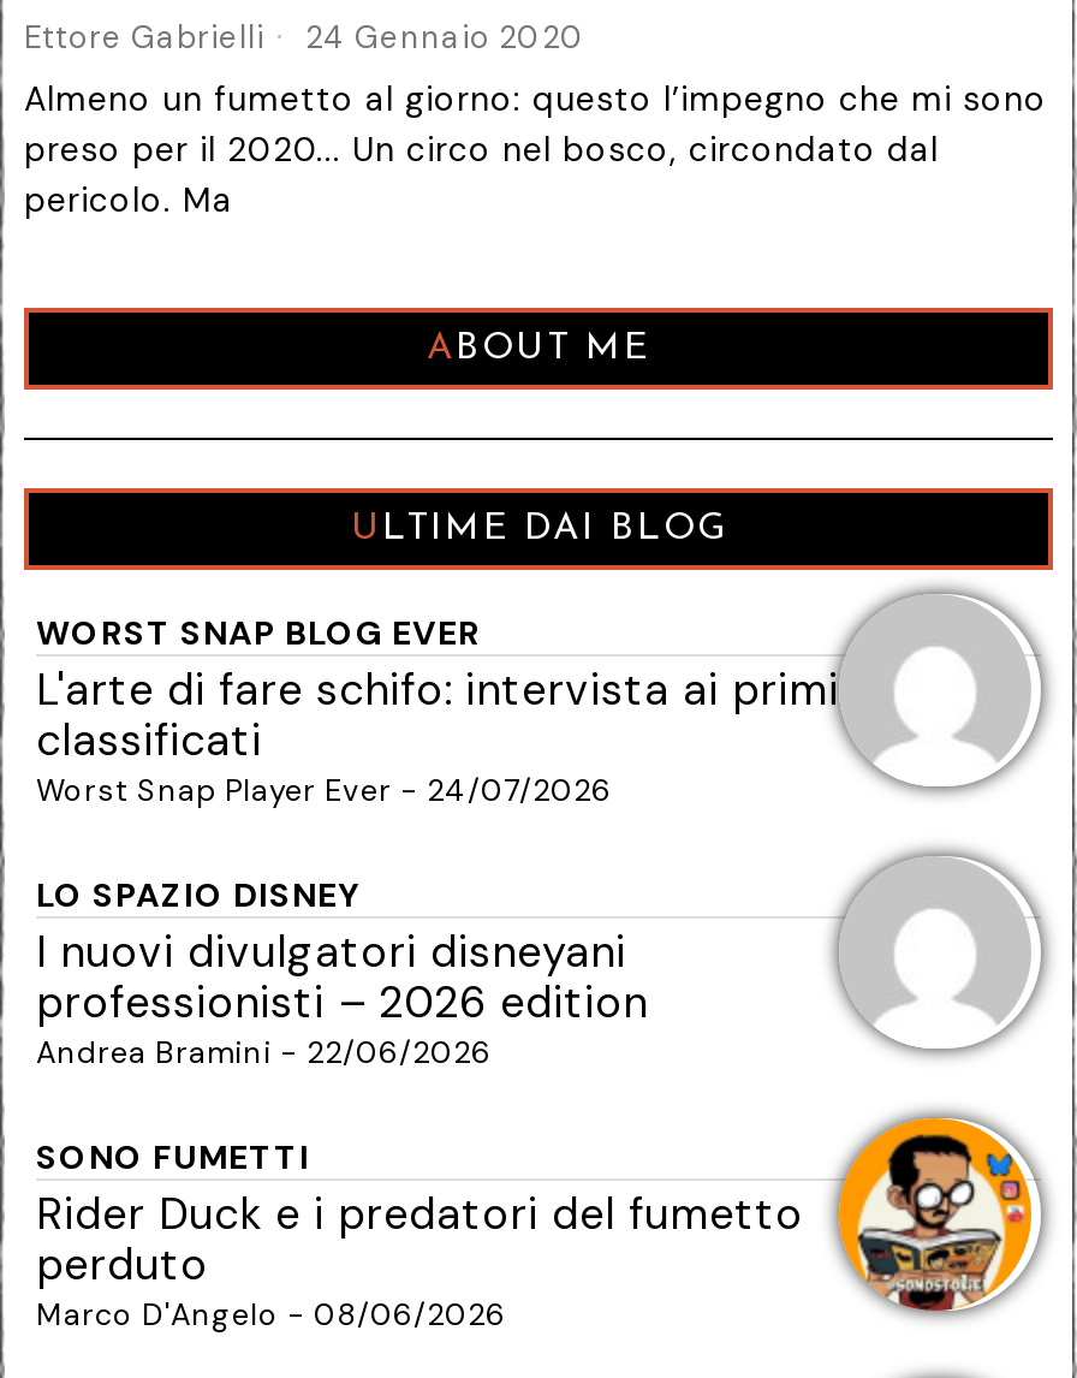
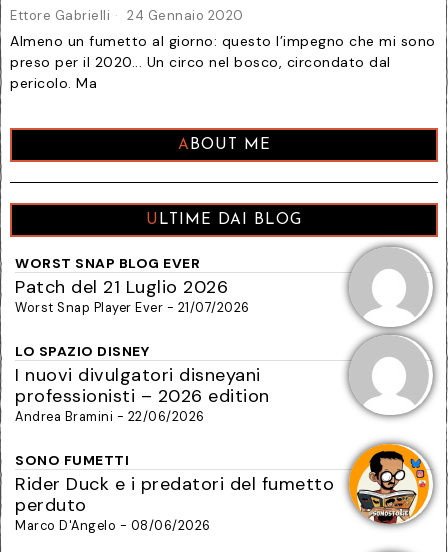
[36,662,839,811] L'arte di fare schifo: intervista ai primi | classificati | Worst Snap Player Ever - 24/07/2026 -> [15,275,249,316] Patch del 21 Luglio 2026 | Worst Snap Player Ever - 21/07/2026

